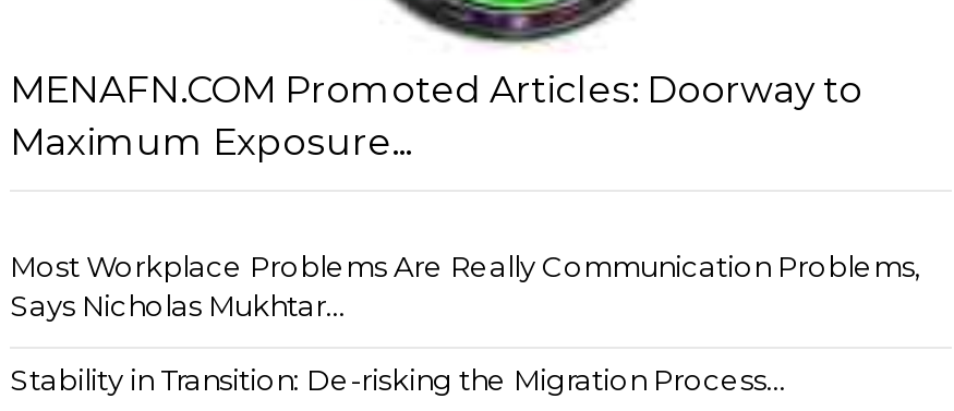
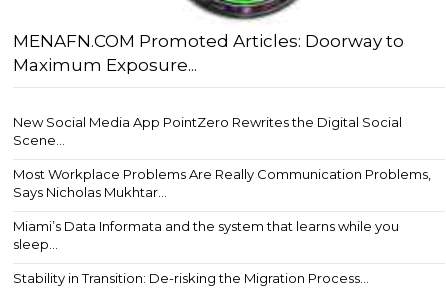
none -> [13,114,402,148] New Social Media App PointZero Rewrites the Digital Social | Scene...
none -> [13,218,399,252] Miami’s Data Informata and the system that learns while you | sleep...

